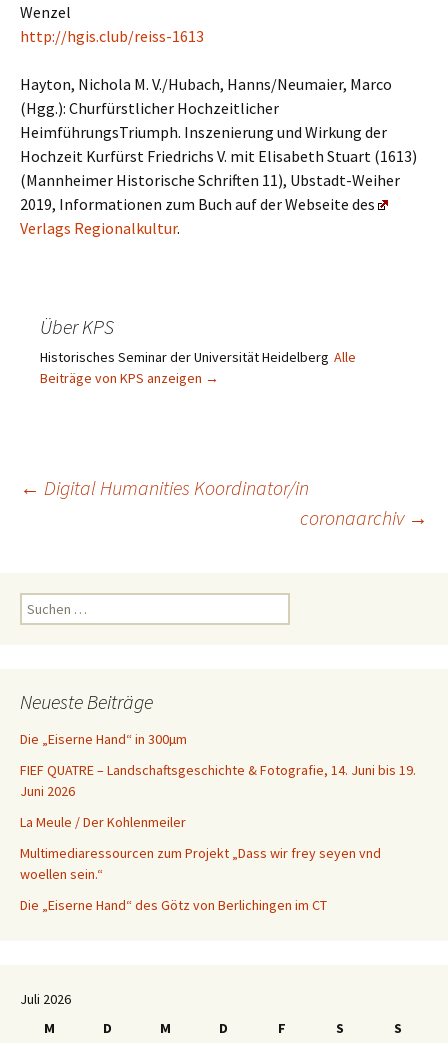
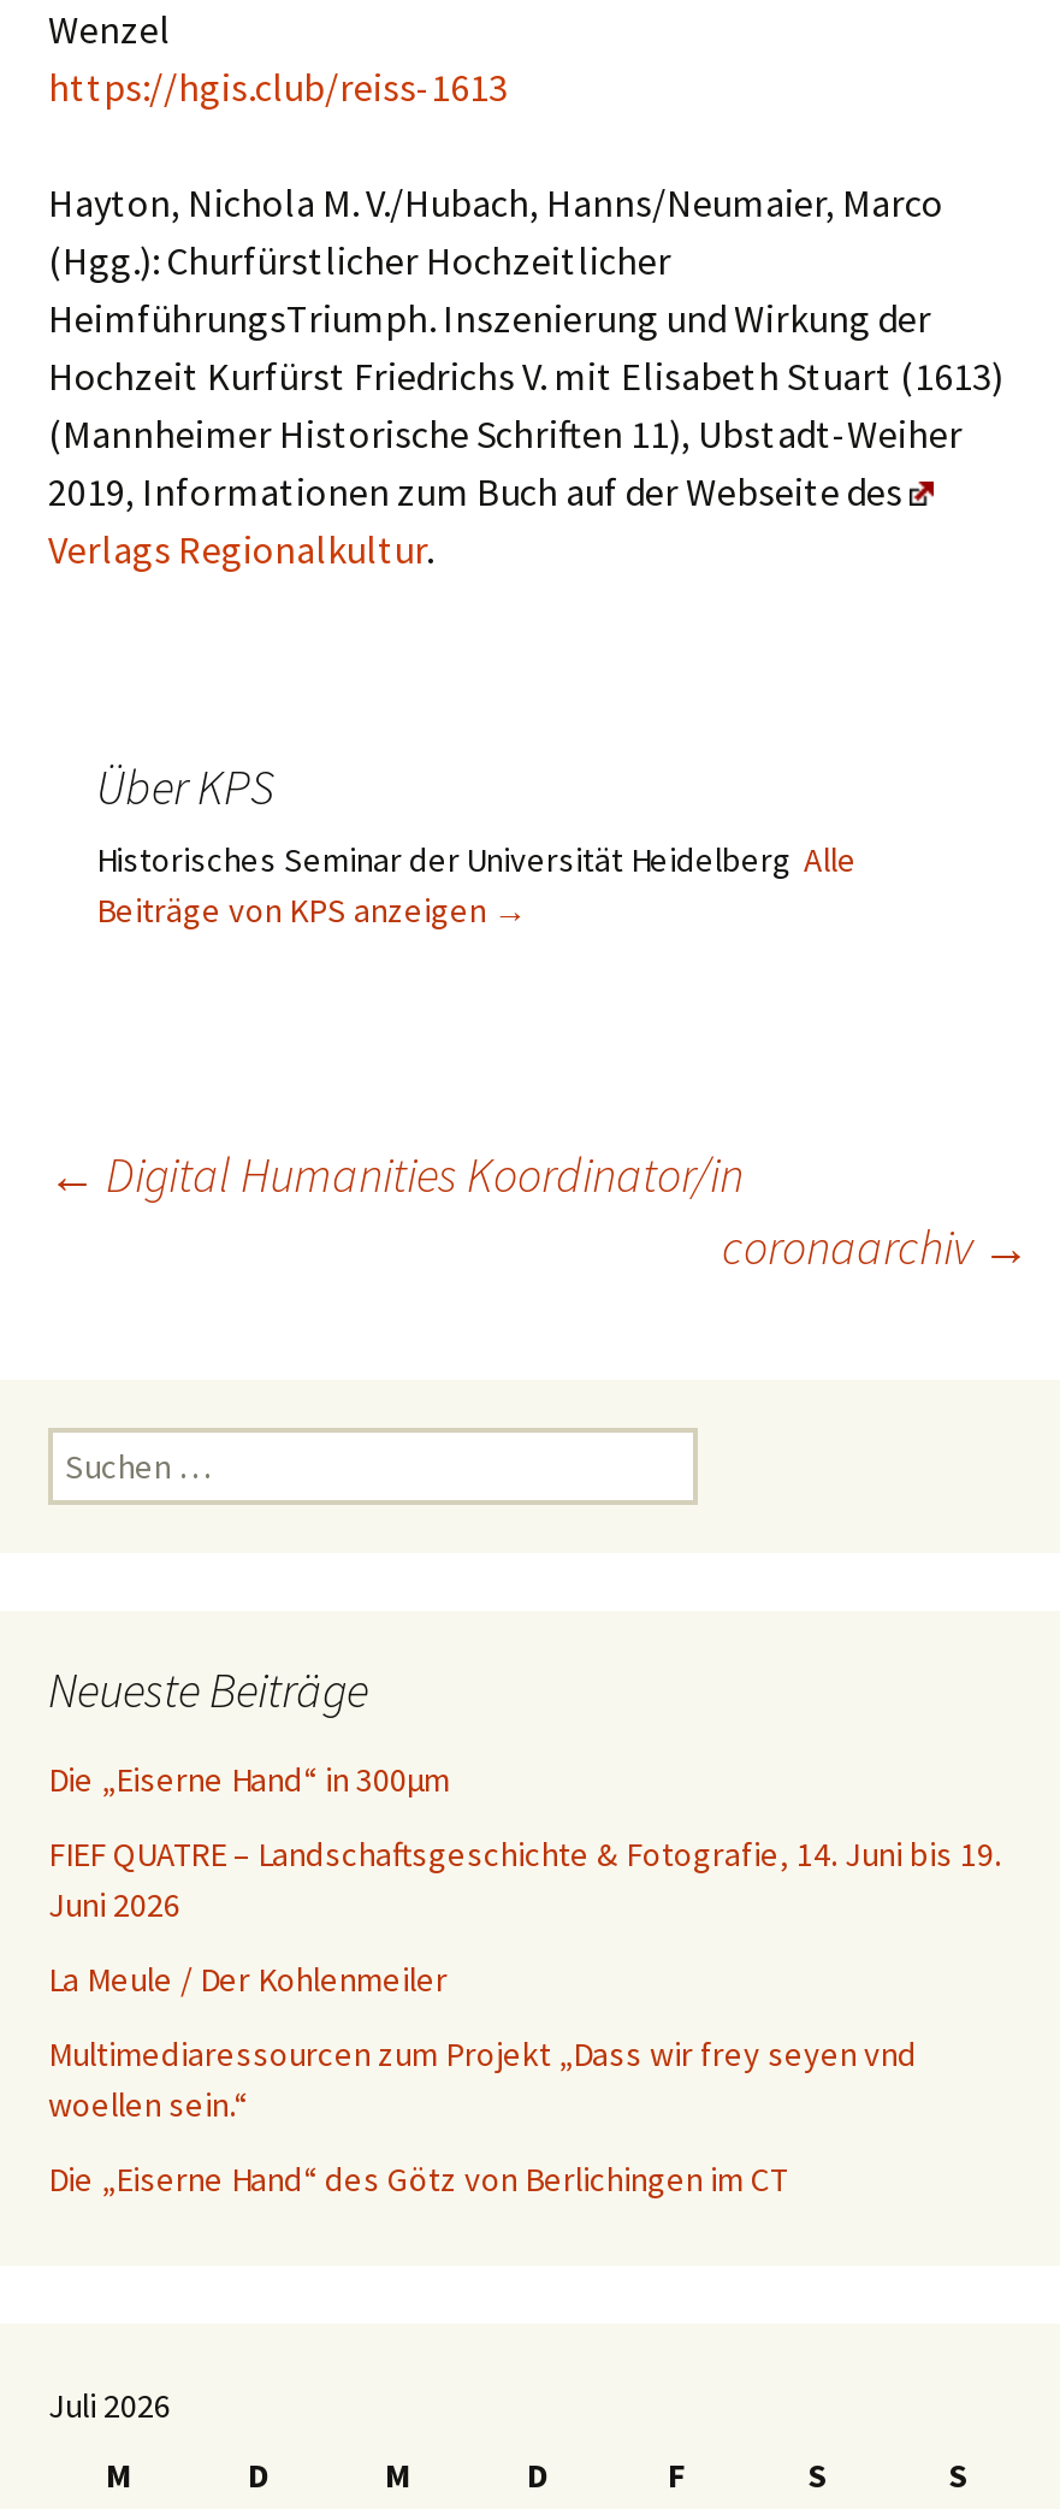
[20,26,204,46] http://hgis.club/reiss-1613 -> [48,63,508,111] https://hgis.club/reiss-1613

